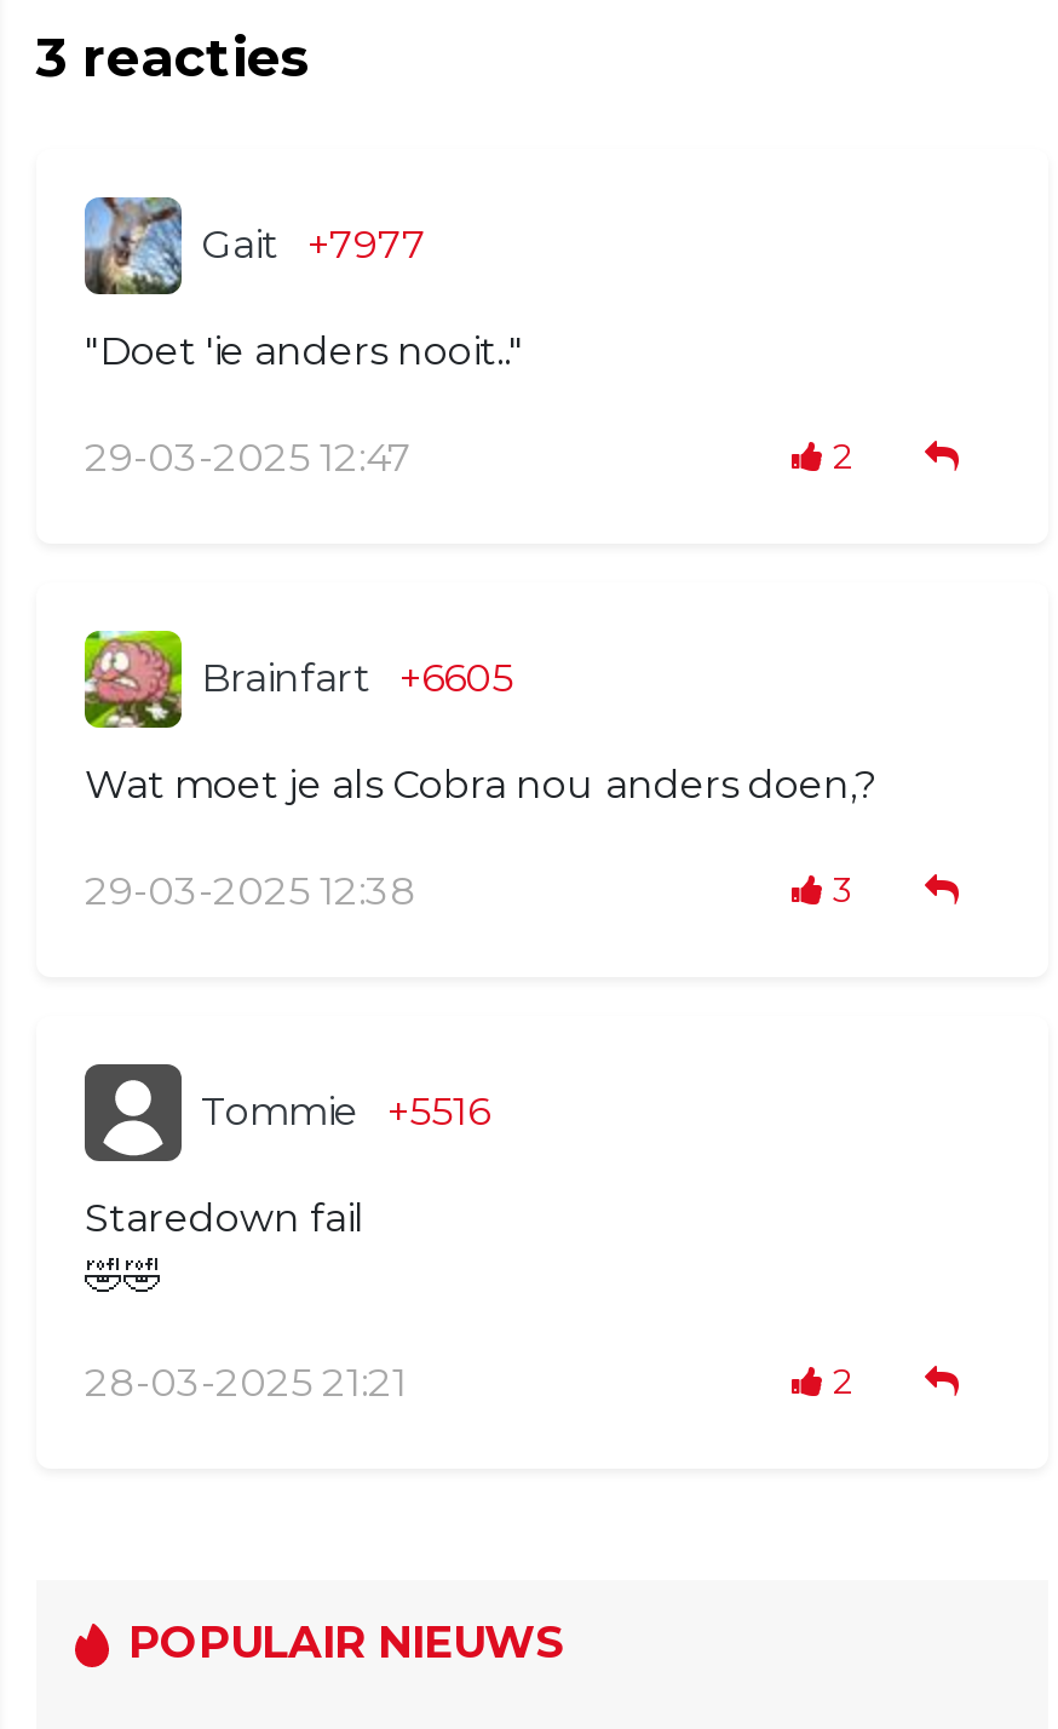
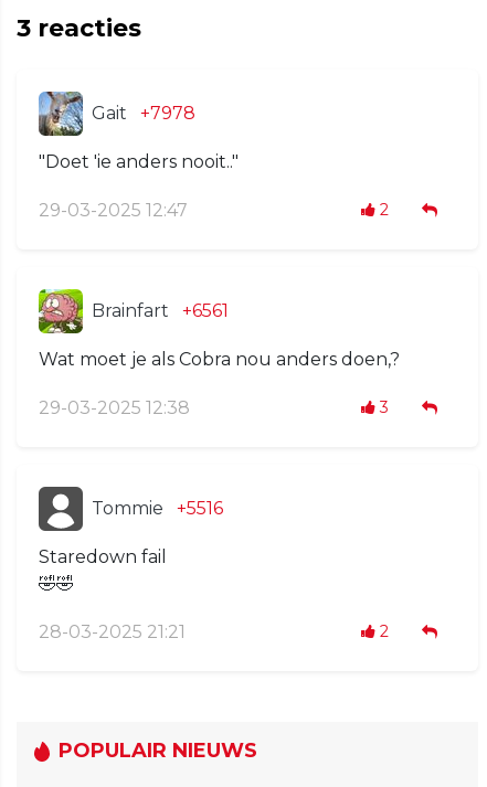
[201,222,426,268] Gait +7977 -> [92,103,195,124] Gait +7978
[201,656,513,702] Brainfart +6605 -> [92,300,229,321] Brainfart +6561

